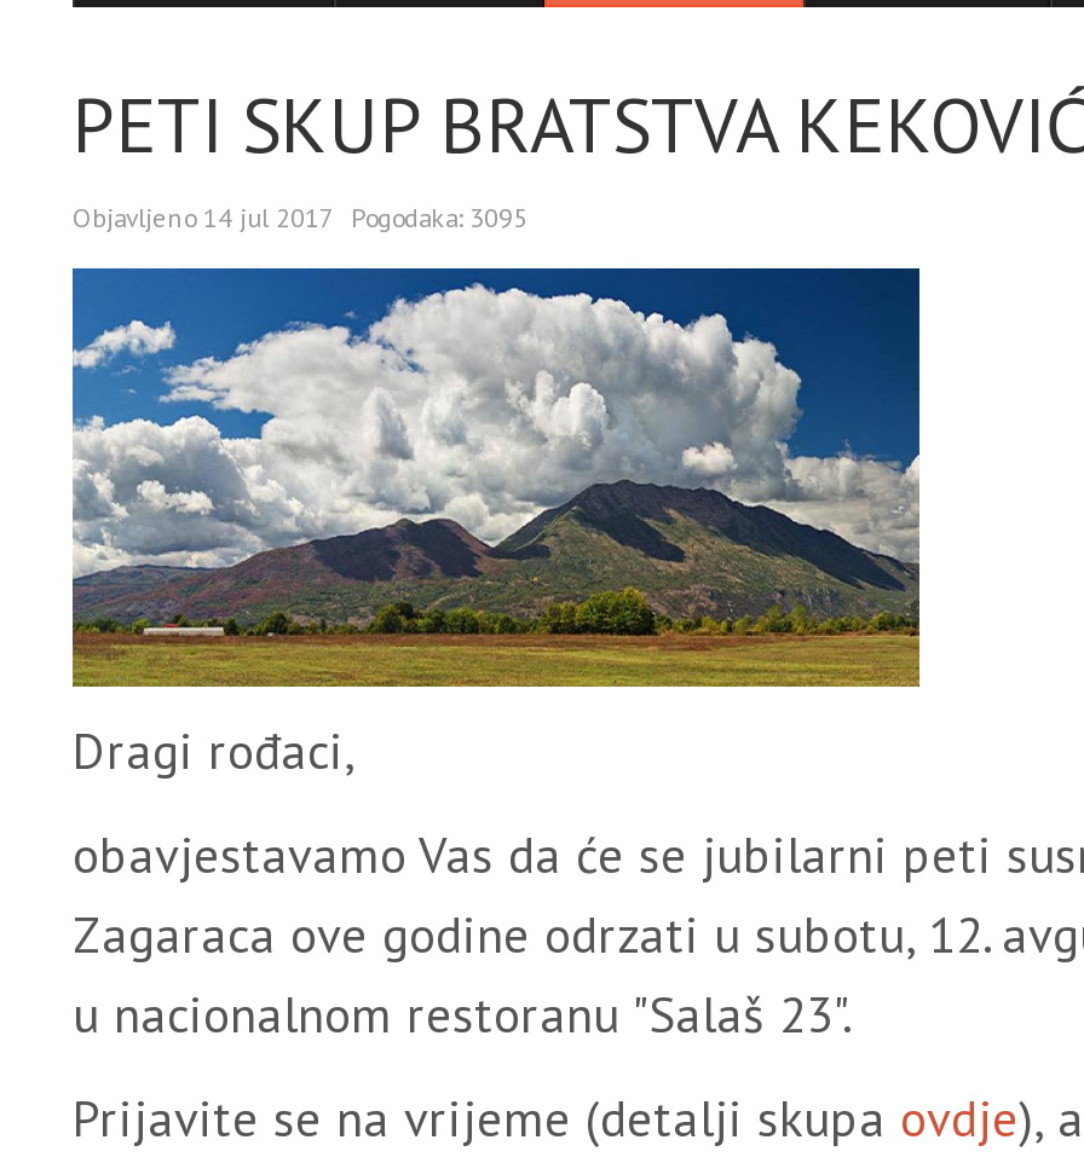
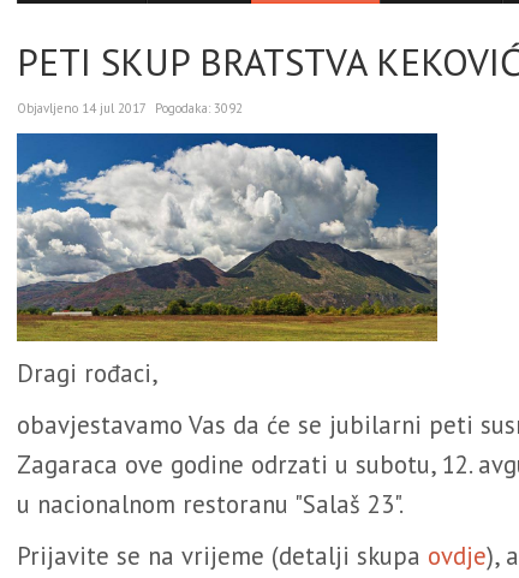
[73,201,527,235] Objavljeno 14 jul 2017 Pogodaka: 3095 -> [17,100,243,117] Objavljeno 14 jul 2017 Pogodaka: 3092

